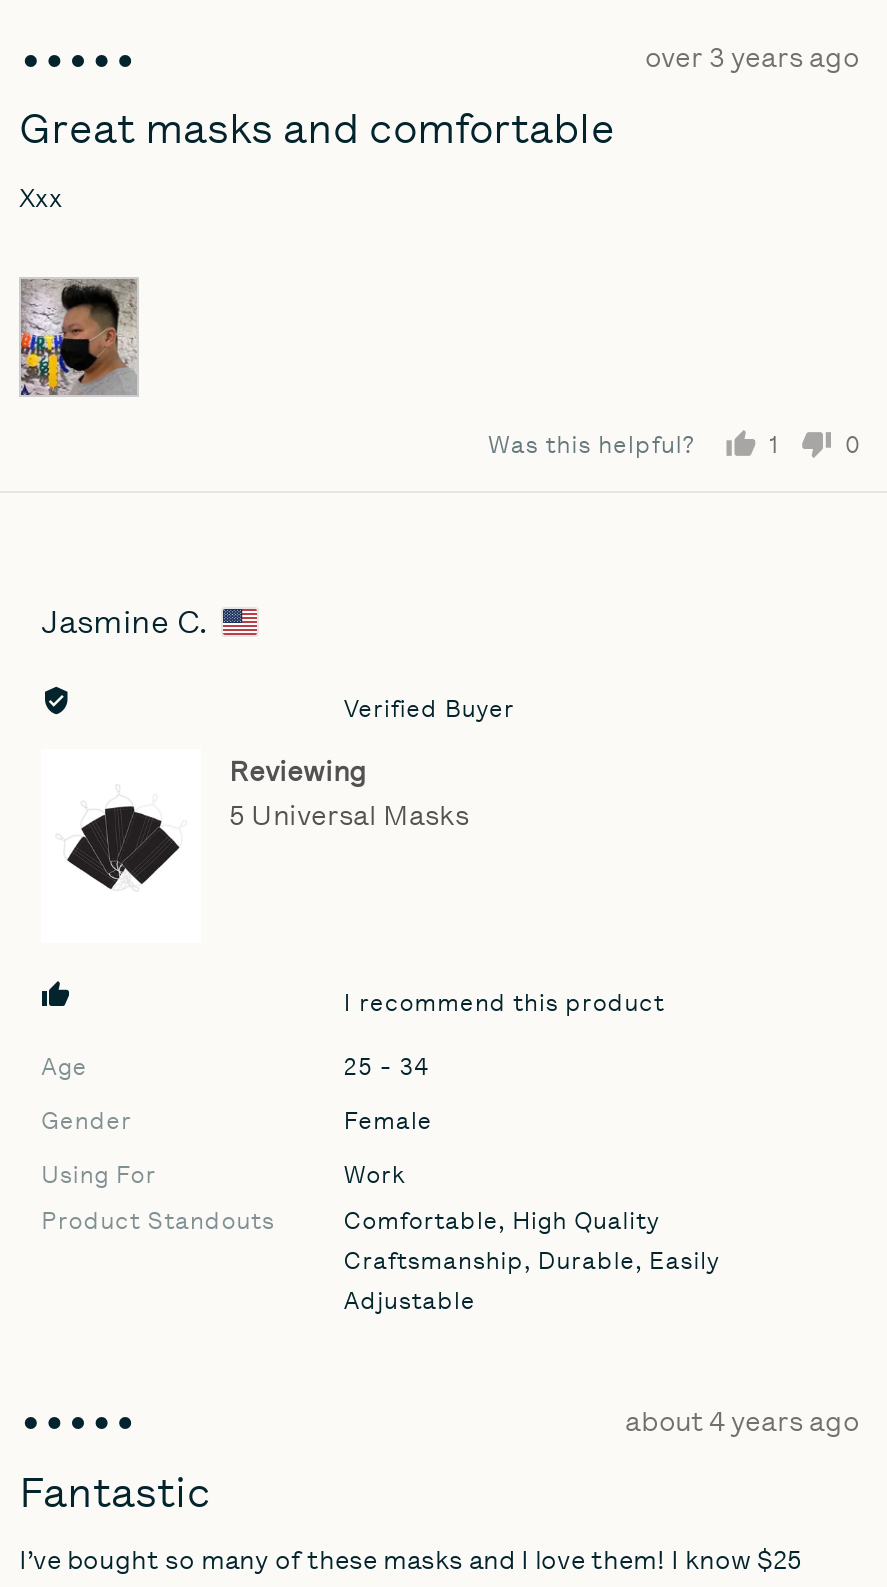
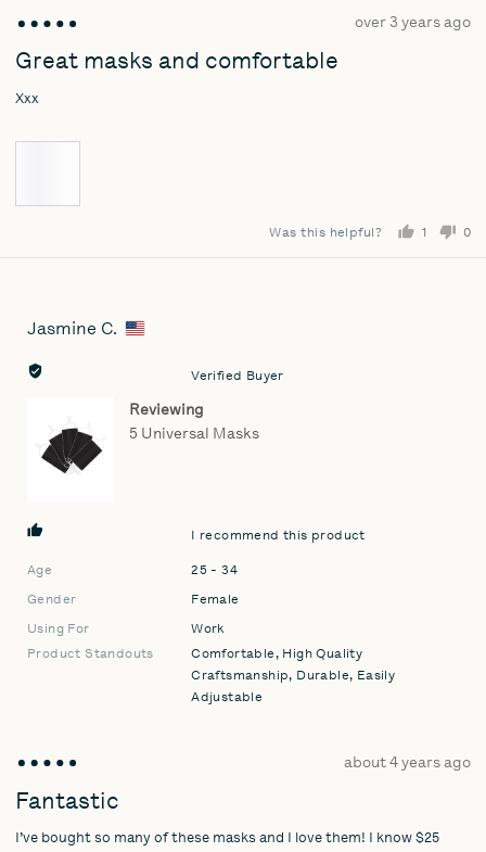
[19,277,139,397] [image] -> none

